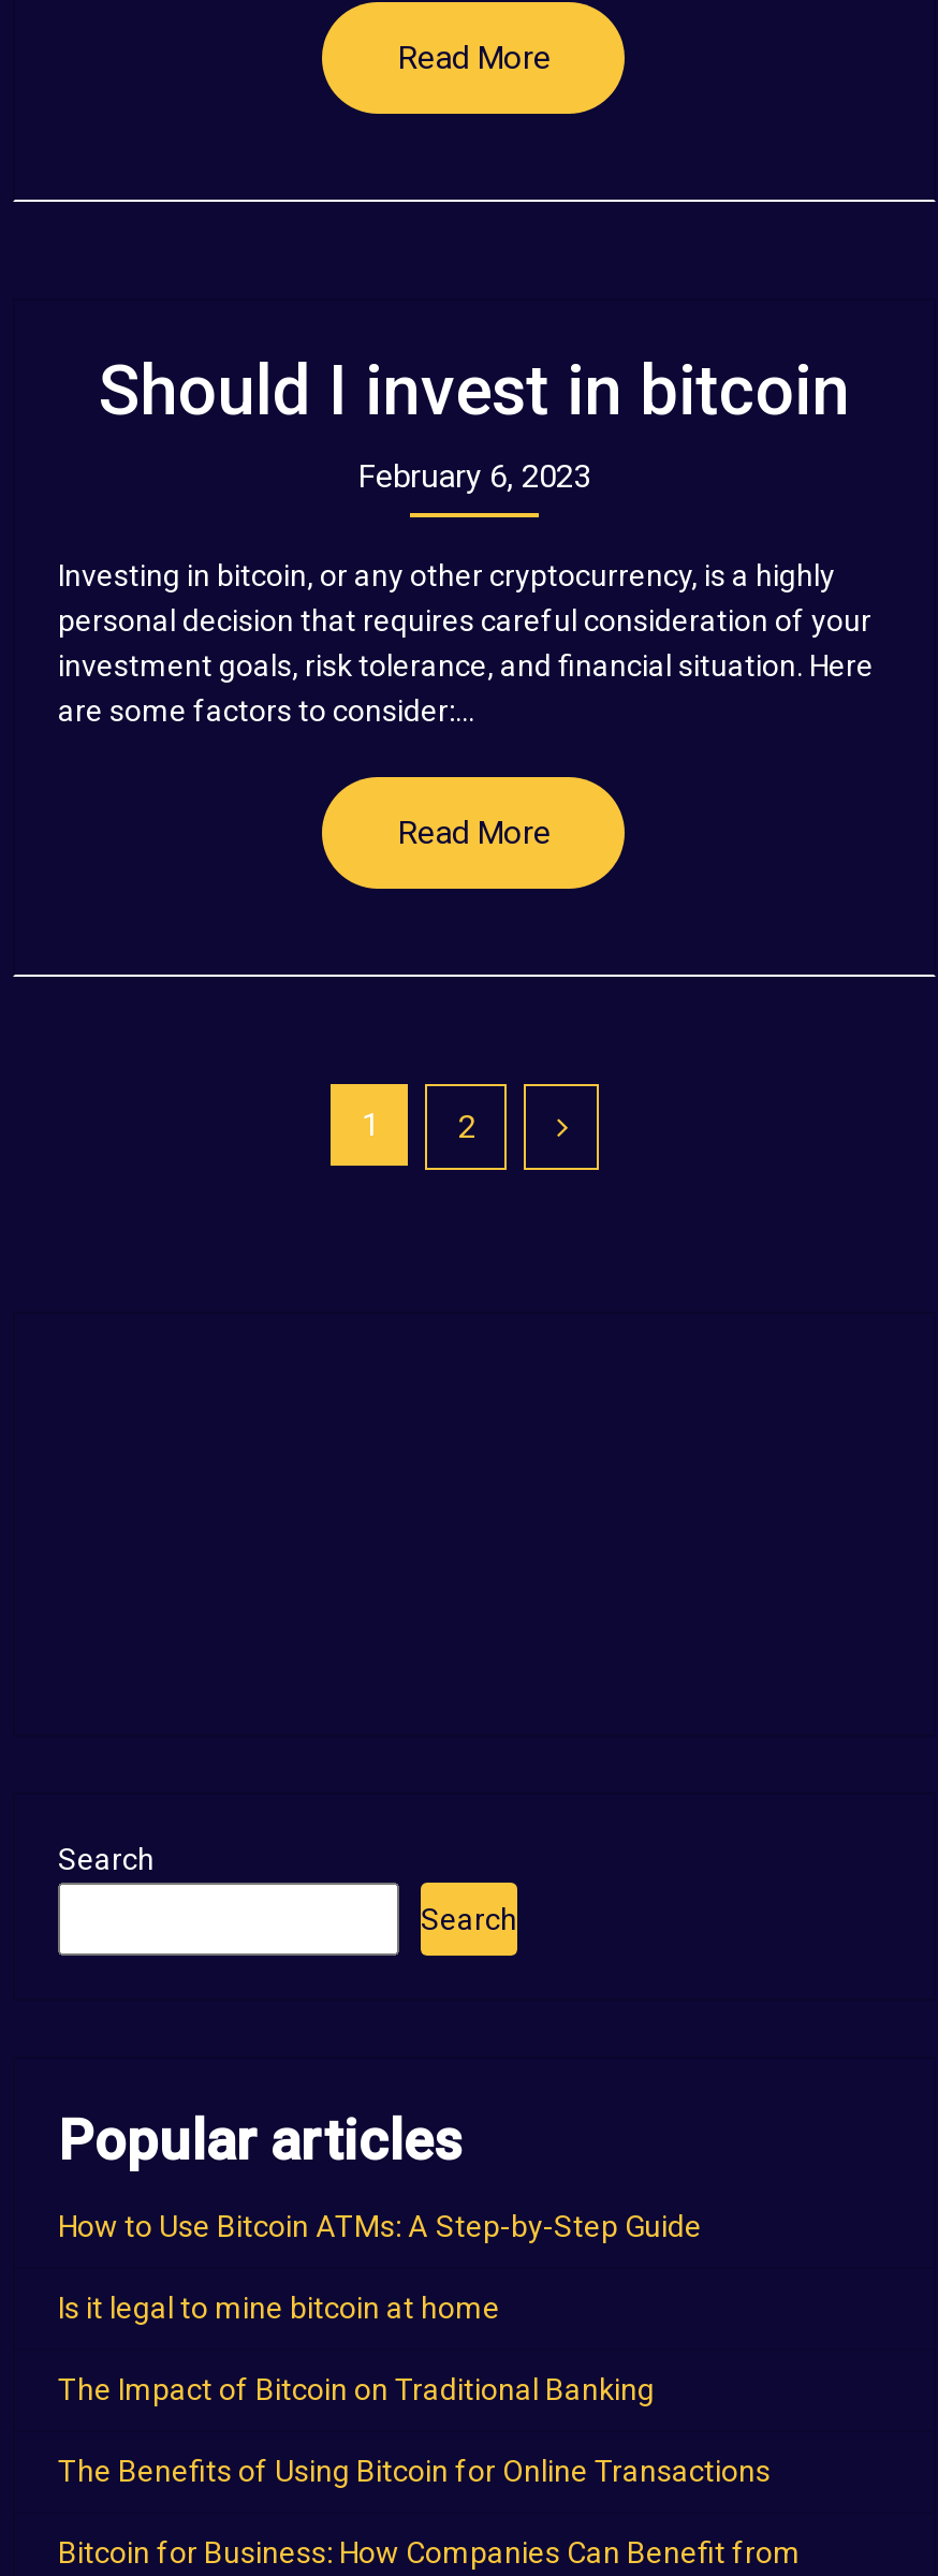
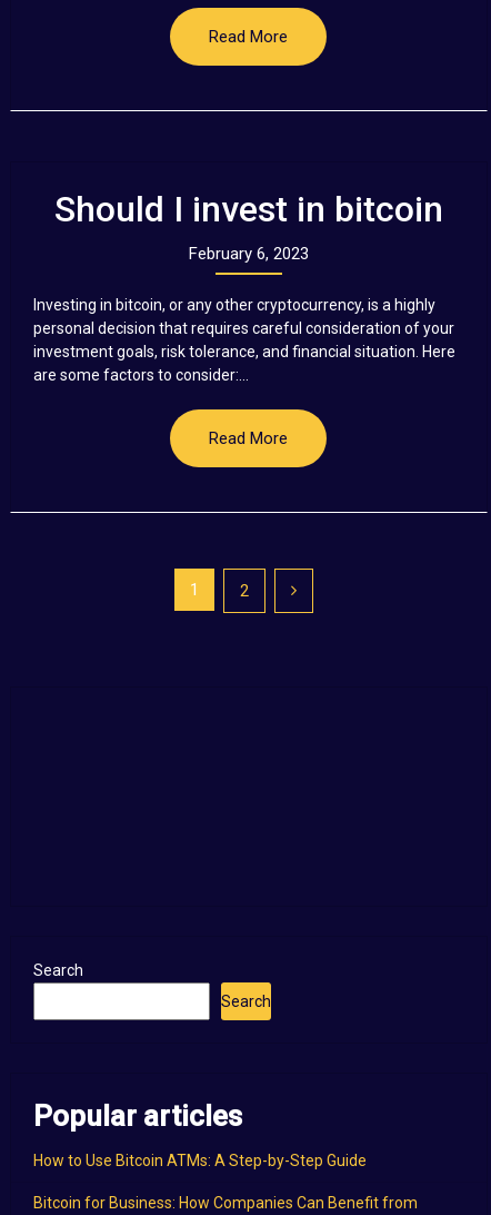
[58,2290,771,2488] Is it legal to mine bitcoin at home | The Impact of Bitcoin on Traditional Banking | The Benefits of Using Bitcoin for Online Transactions -> none

